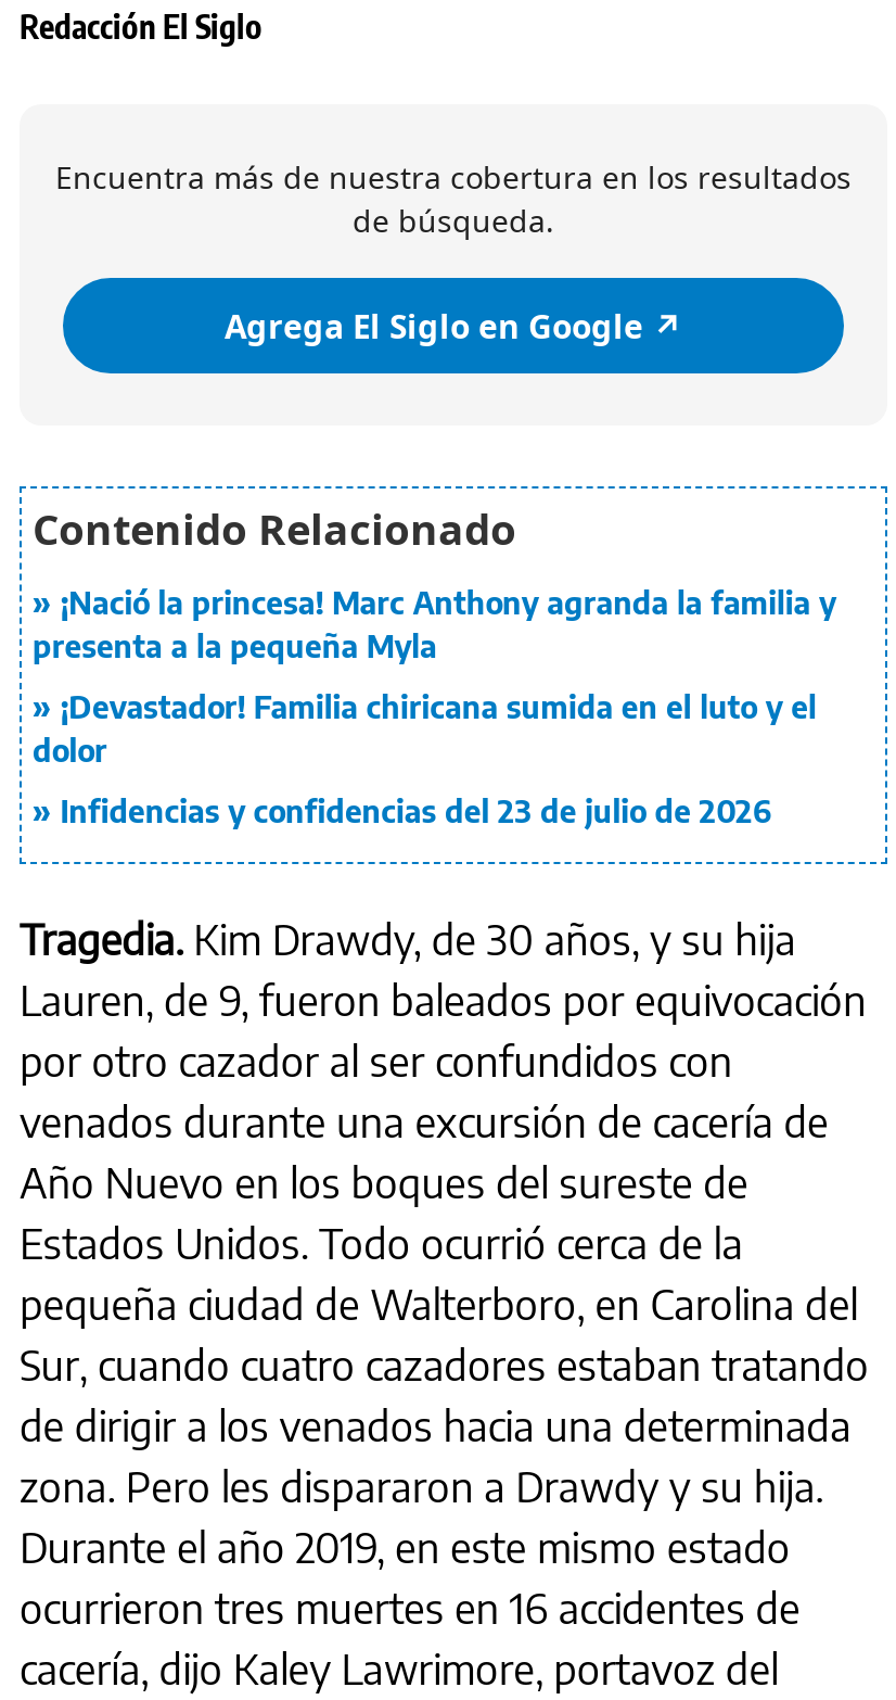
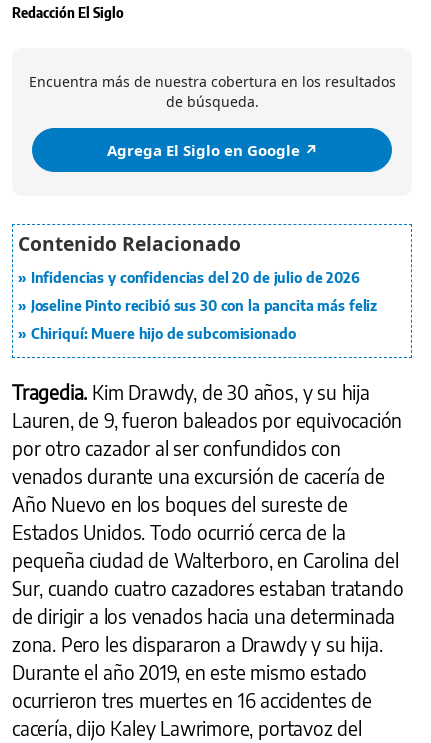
[33,584,836,665] ¡Nació la princesa! Marc Anthony agranda la familia y | presenta a la pequeña Myla -> [31,269,360,286] Infidencias y confidencias del 20 de julio de 2026
[33,689,816,769] ¡Devastador! Familia chiricana sumida en el luto y el | dolor -> [31,297,377,314] Joseline Pinto recibió sus 30 con la pancita más feliz
[60,793,772,830] Infidencias y confidencias del 23 de julio de 2026 -> [31,325,295,342] Chiriquí: Muere hijo de subcomisionado

